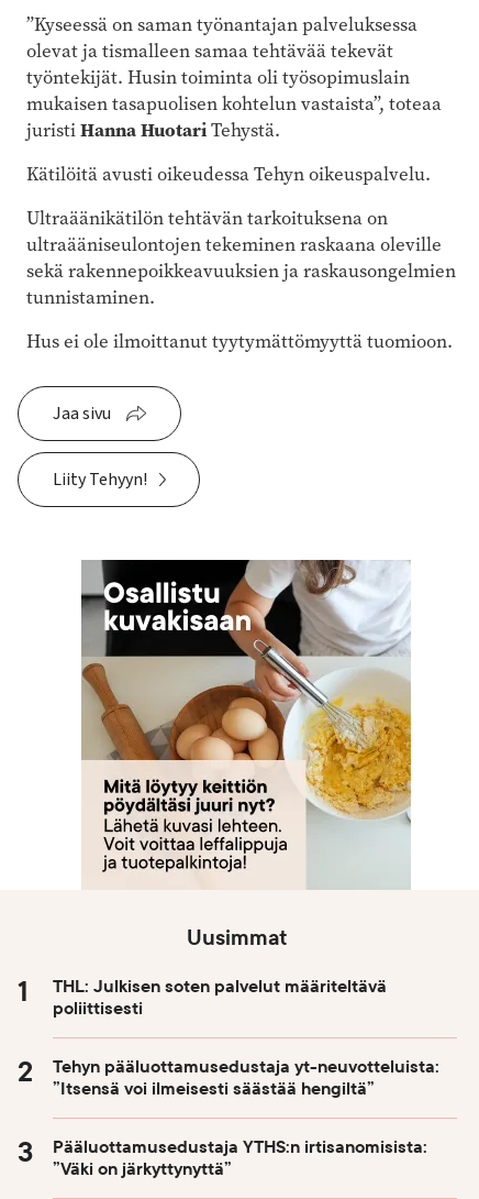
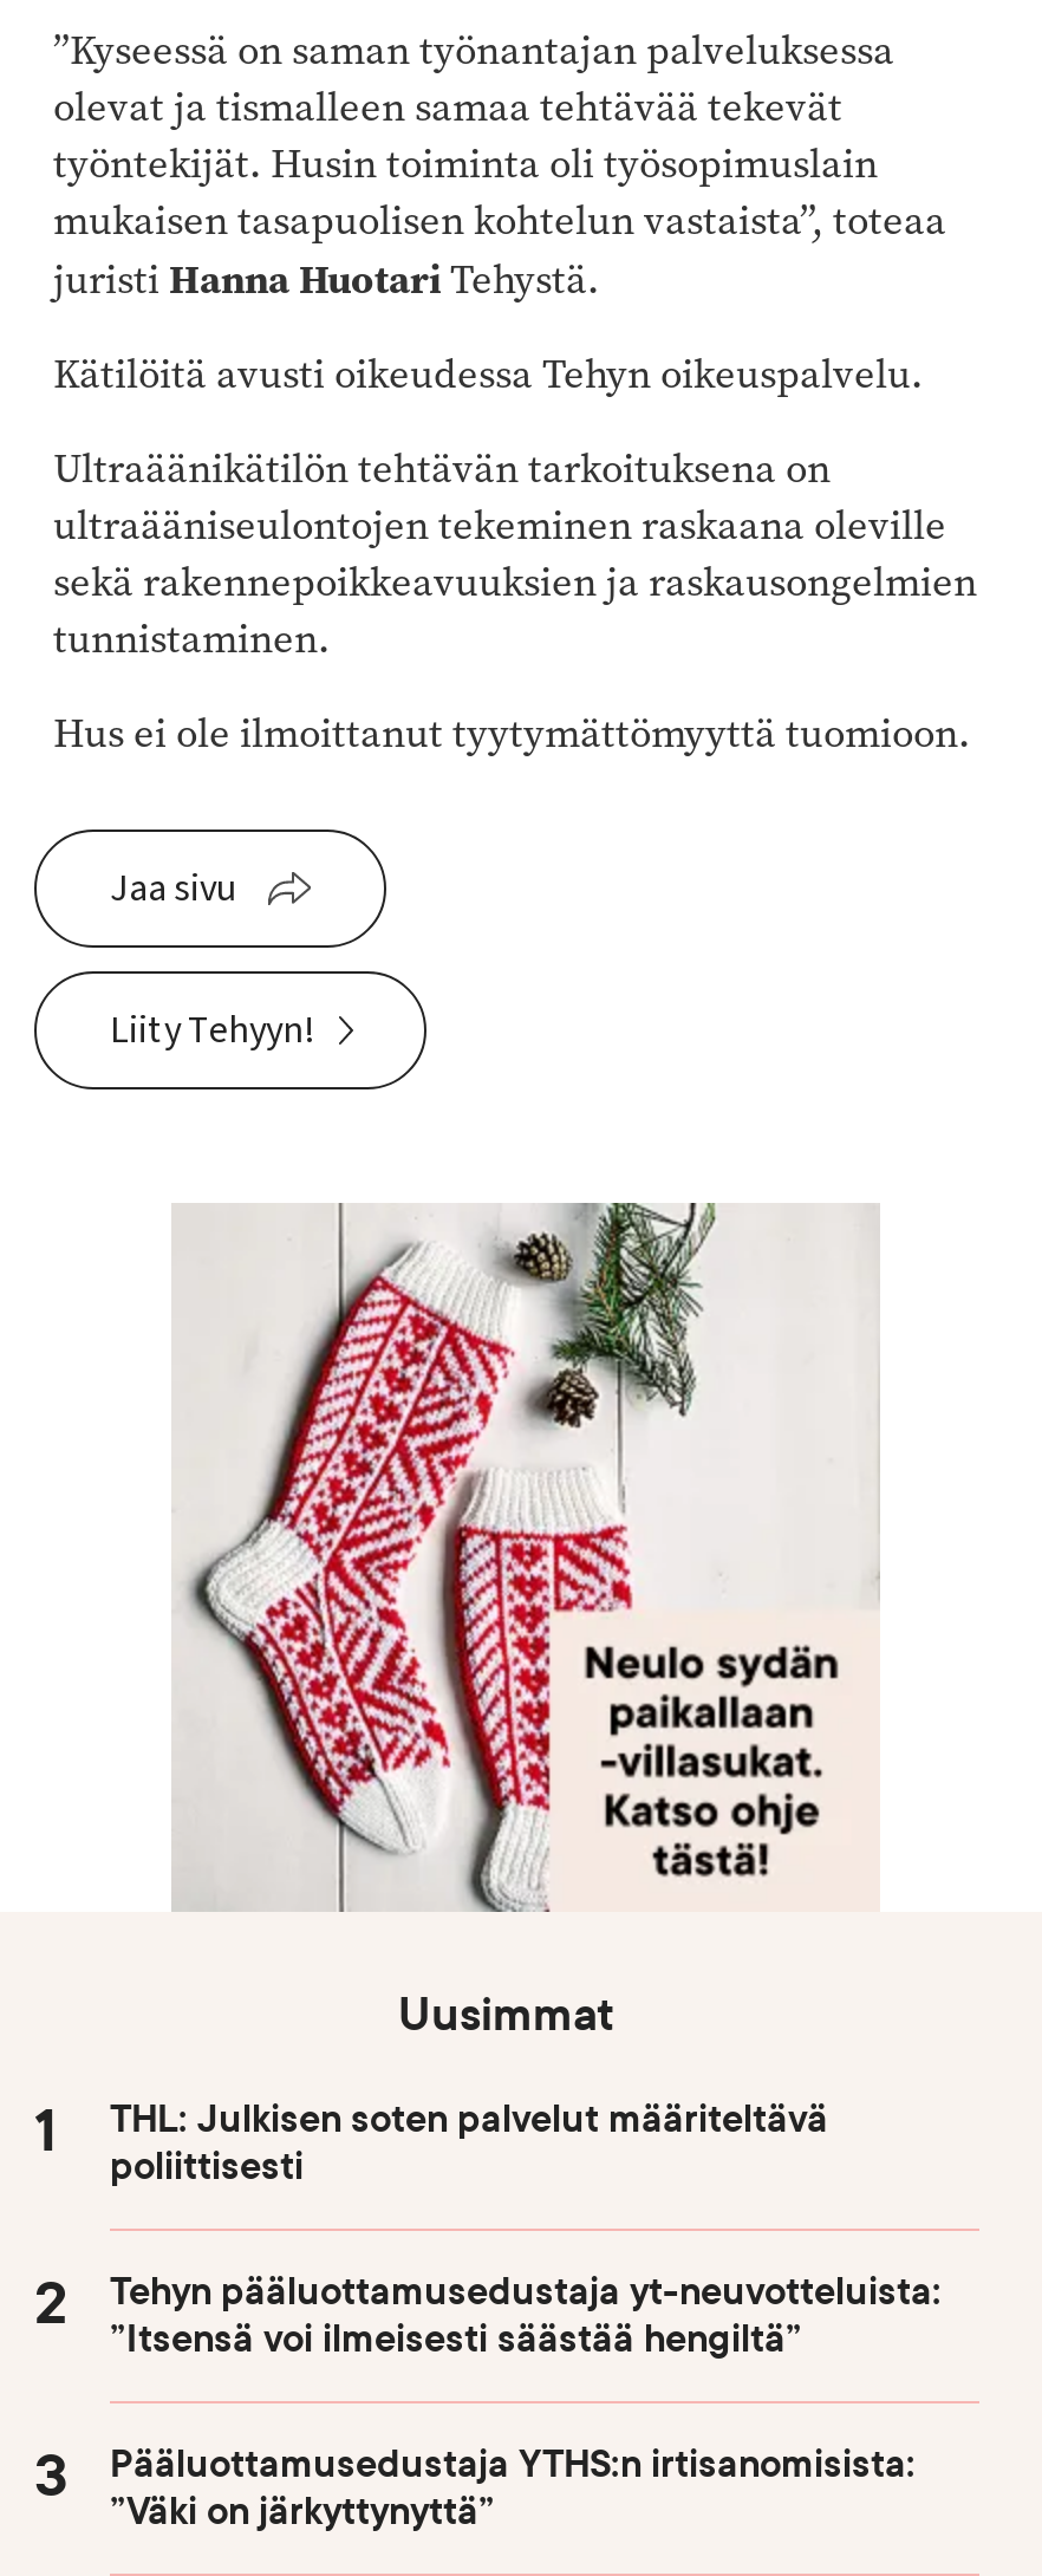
[80,559,412,890] [image] -> [171,1203,880,1914] [image]

